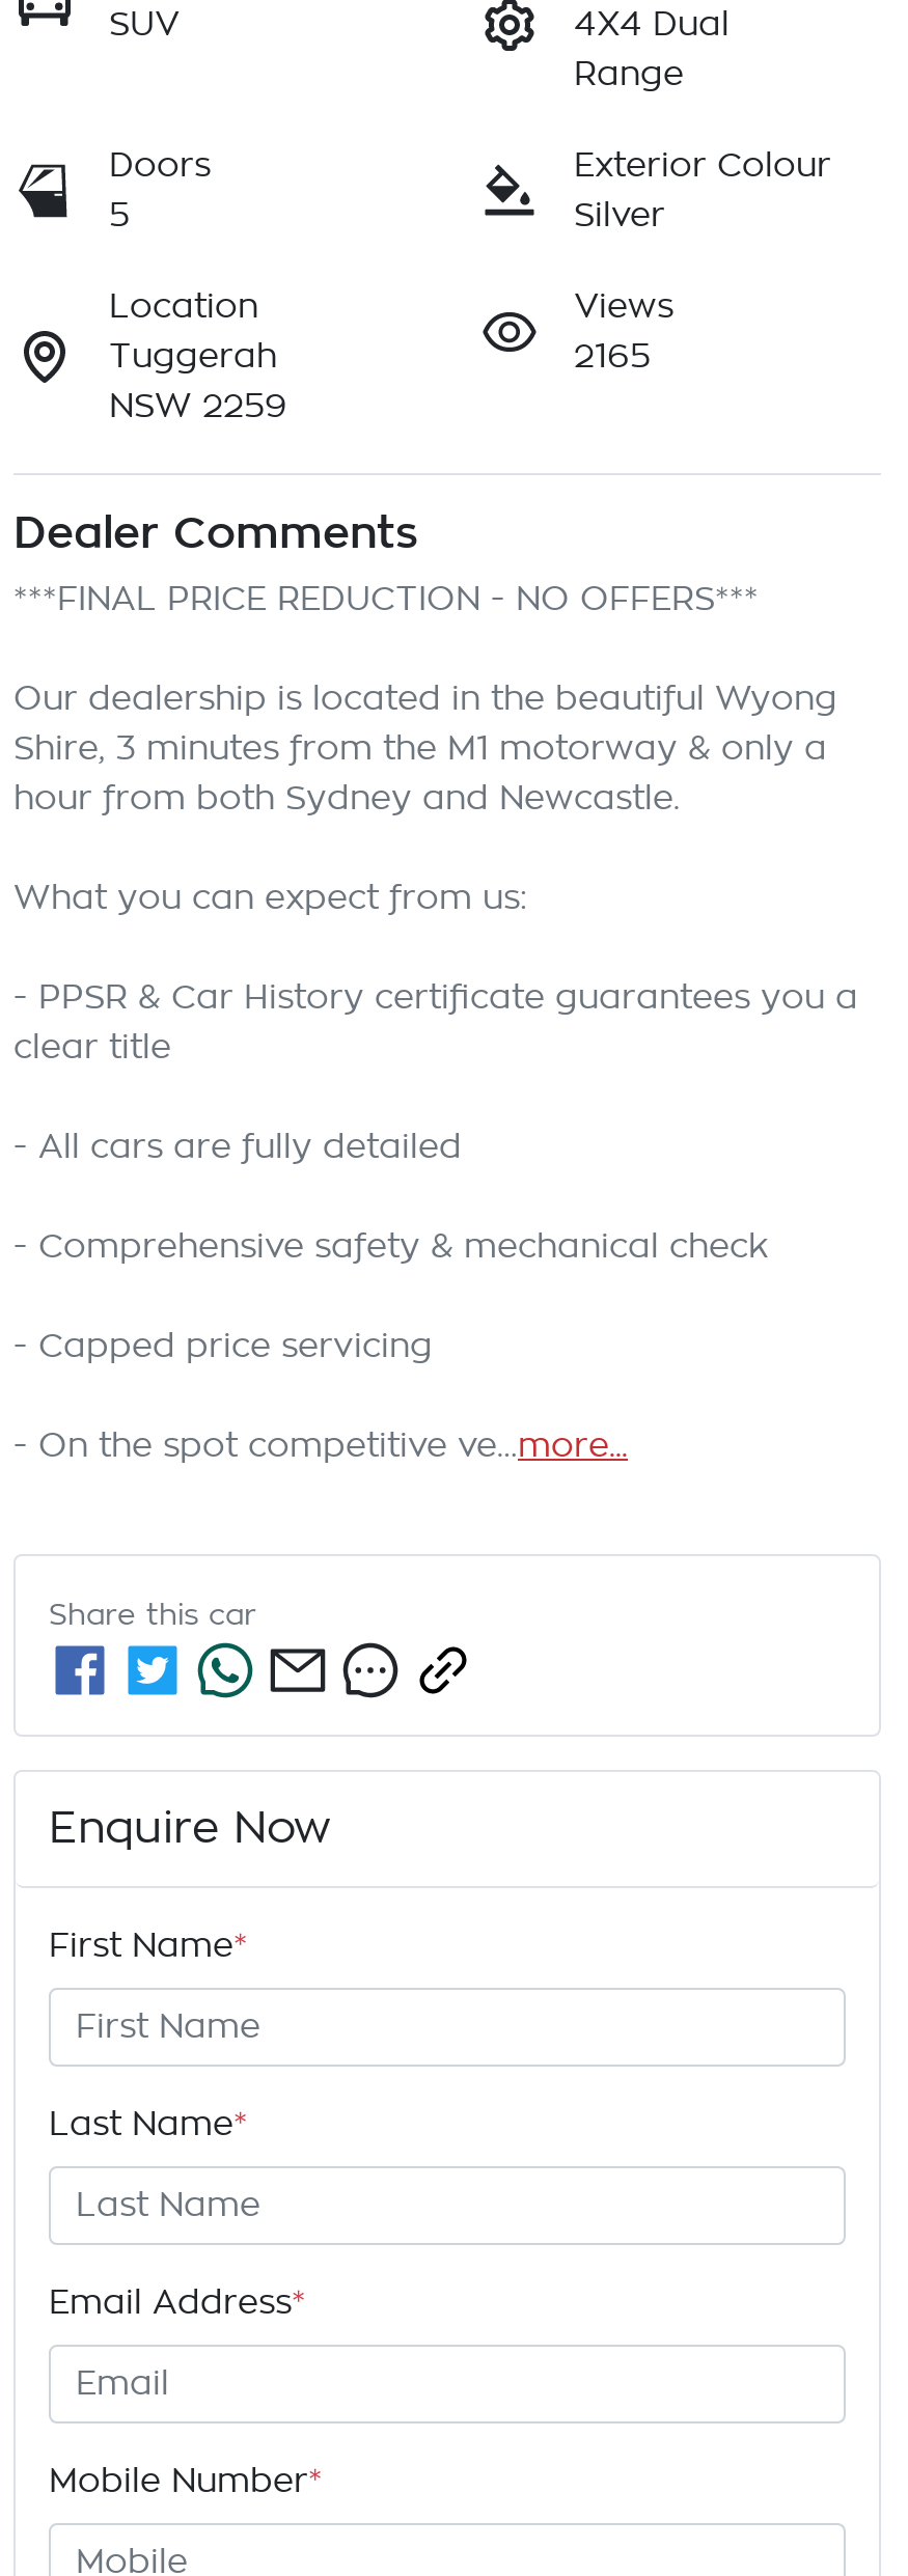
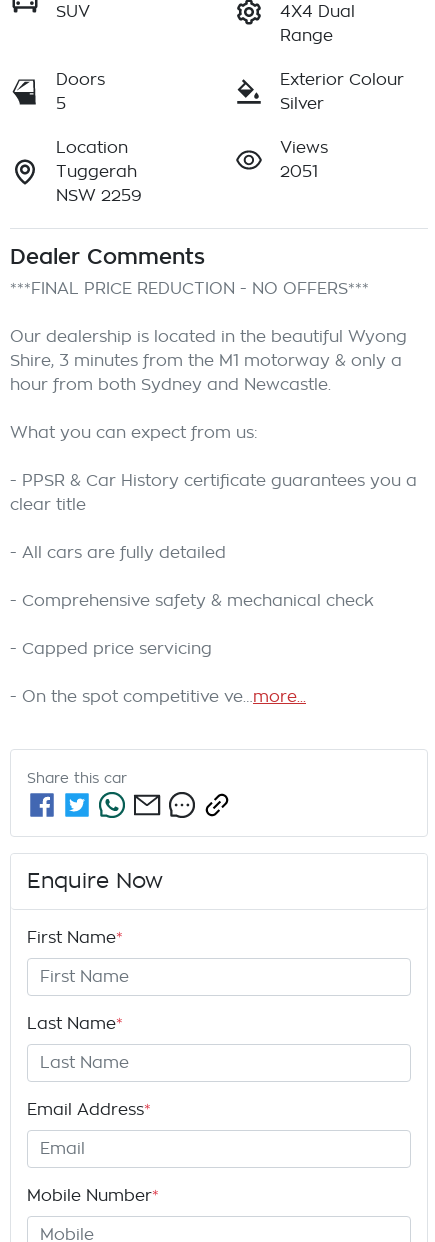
[574,341,651,374] 2165 -> [280,164,318,180] 2051

